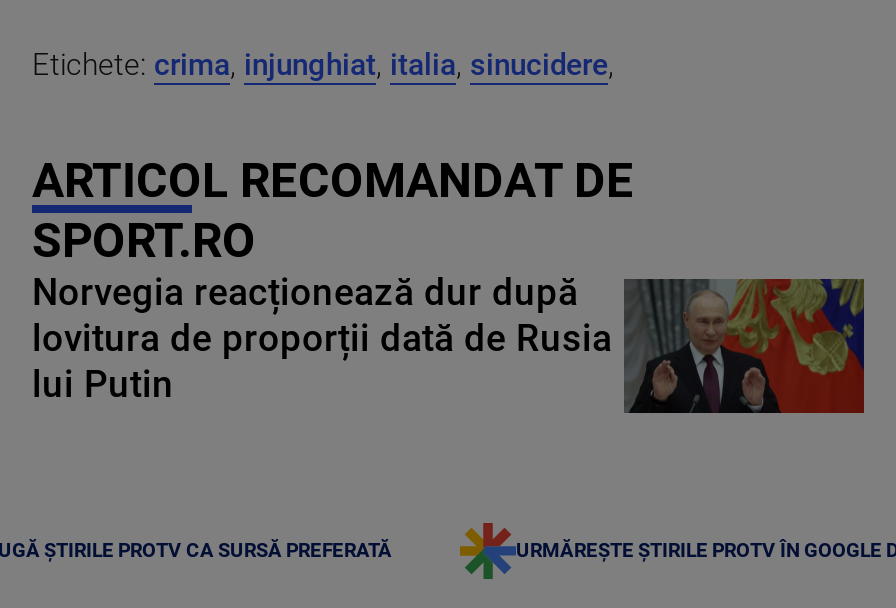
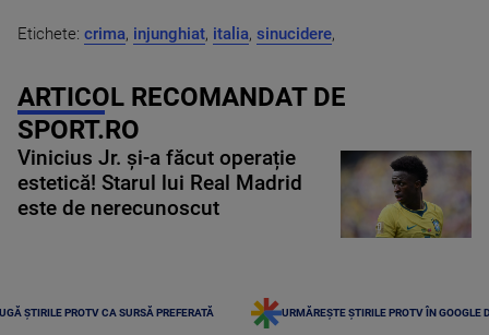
[32,271,866,417] [image] | Norvegia reacționează dur după | lovitura de proporții dată de Rusia | lui Putin -> [17,146,473,239] [image] | Vinicius Jr. și-a făcut operație | estetică! Starul lui Real Madrid | este de nerecunoscut

